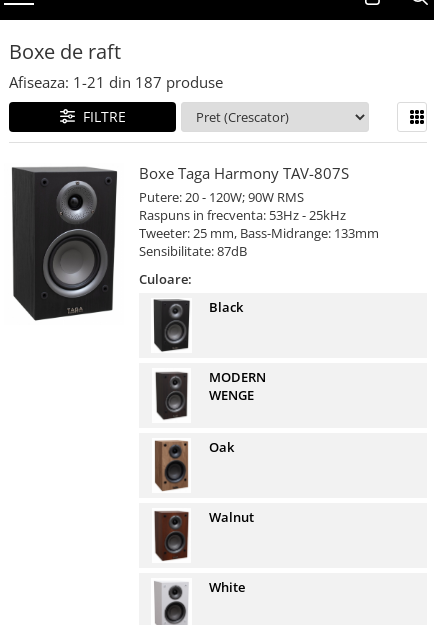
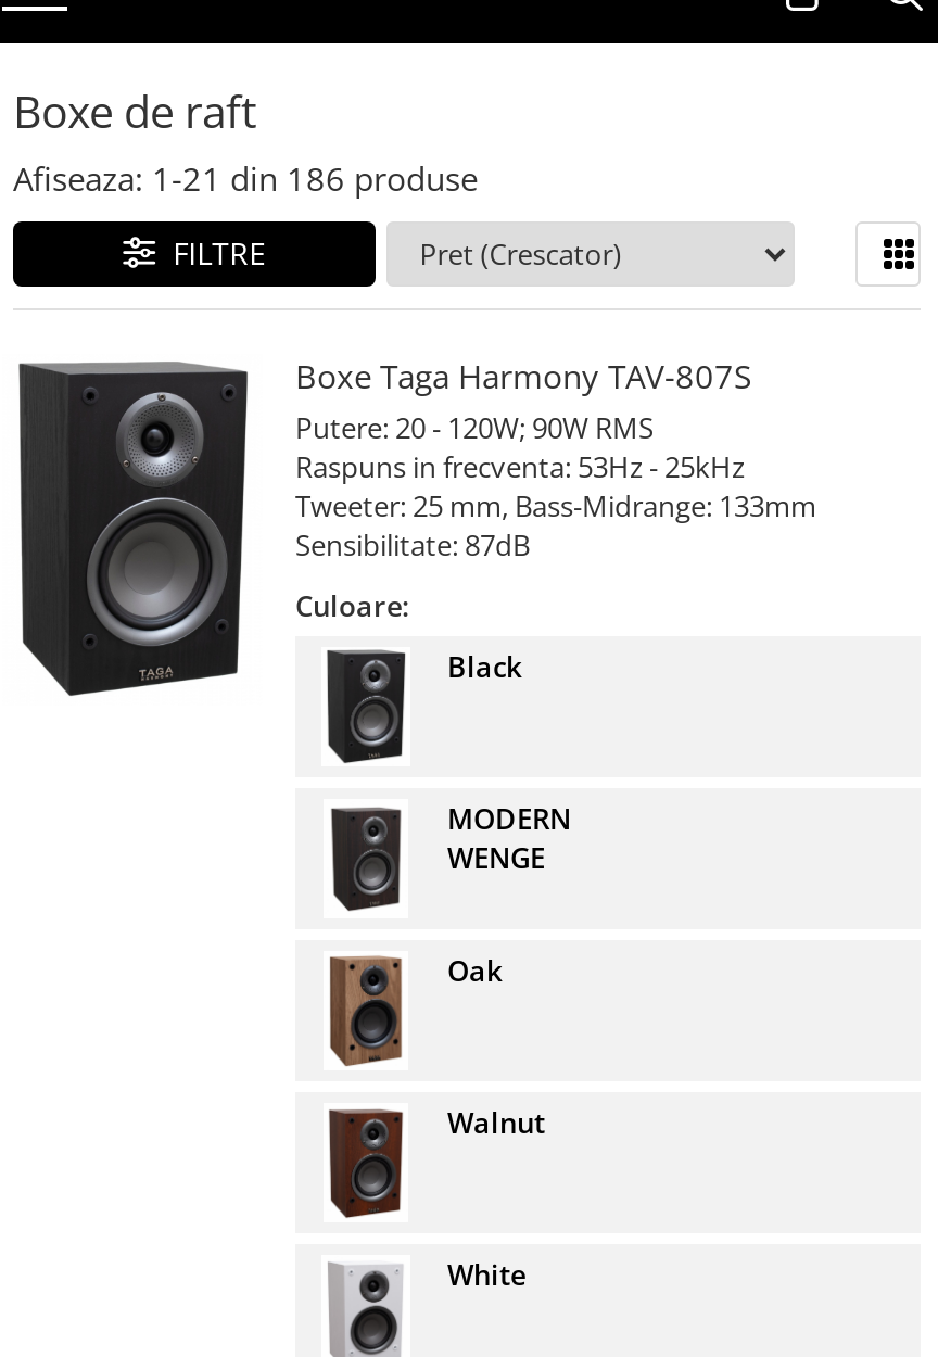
[9,72,223,92] Afiseaza: 1- 21 din 187 produse -> [13,157,478,200] Afiseaza: 1- 21 din 186 produse

